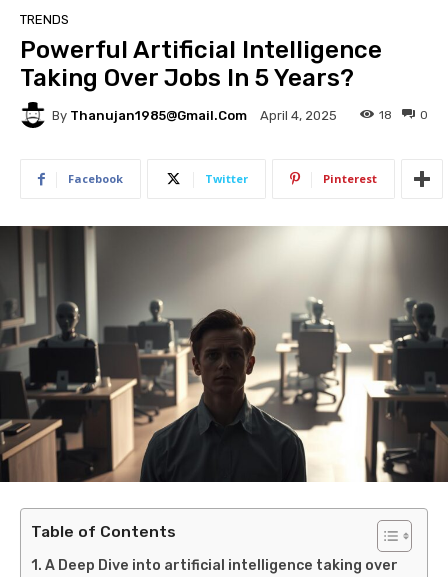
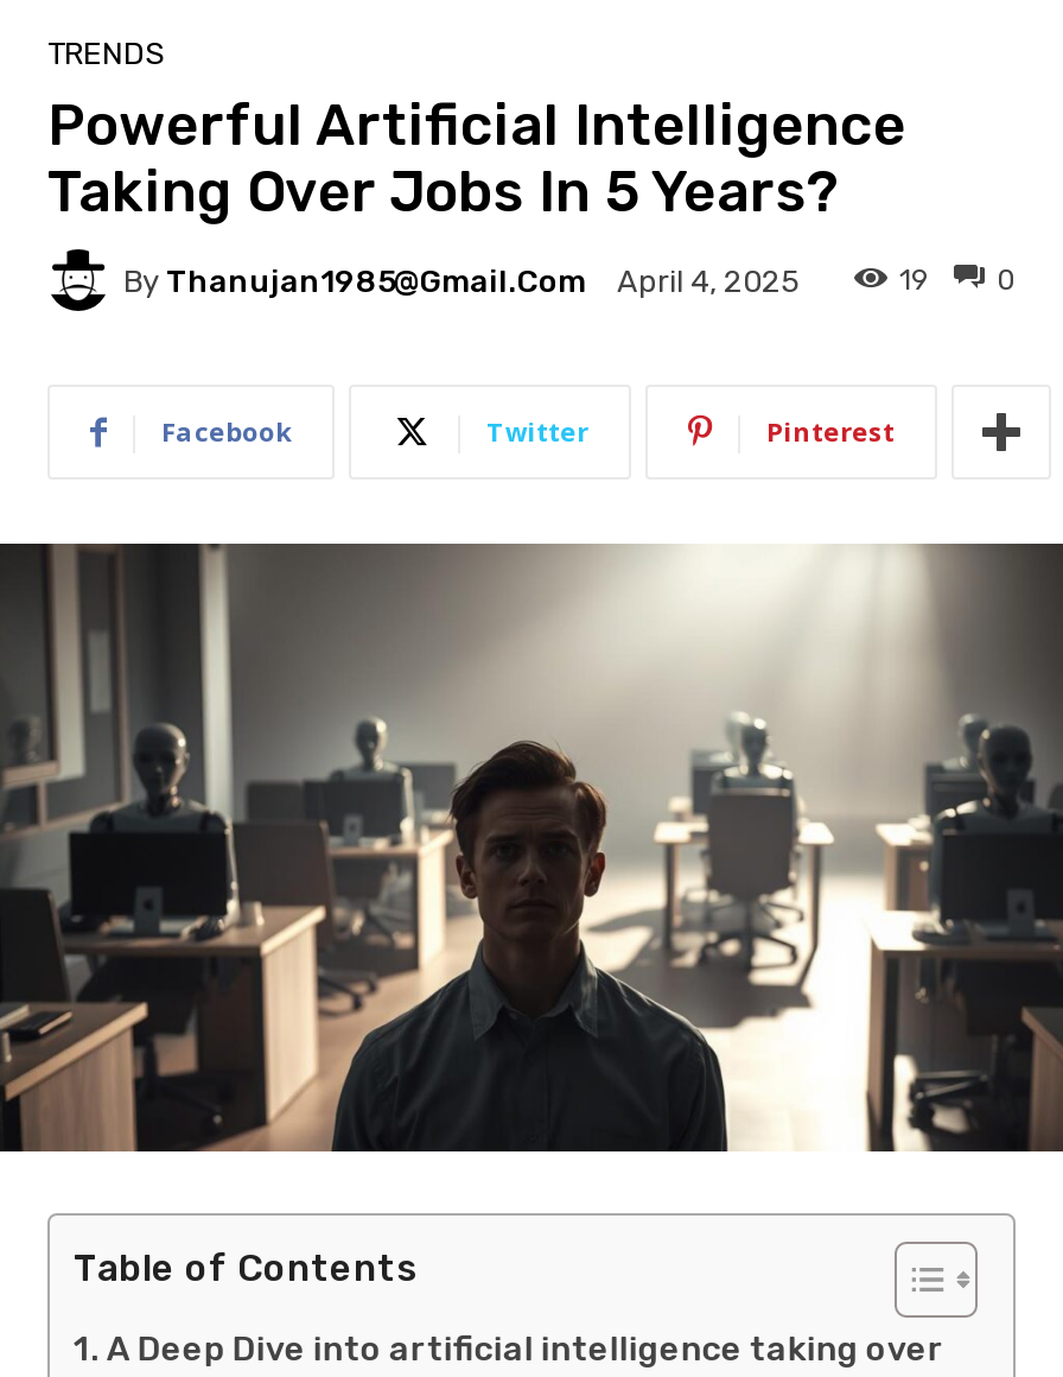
[379,108,428,122] 18 0 -> [899,263,1016,297] 19 0

